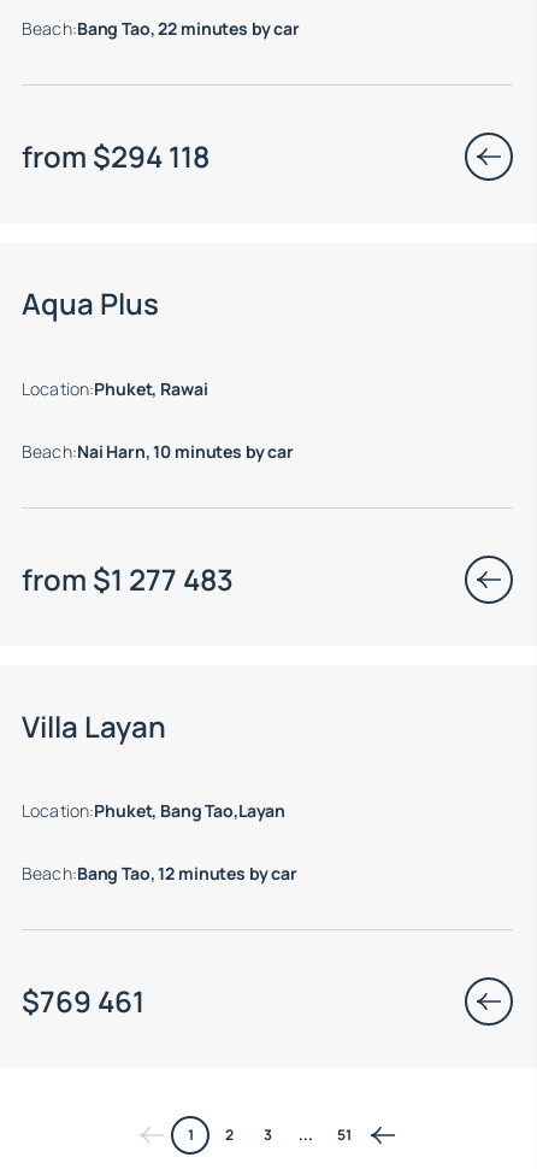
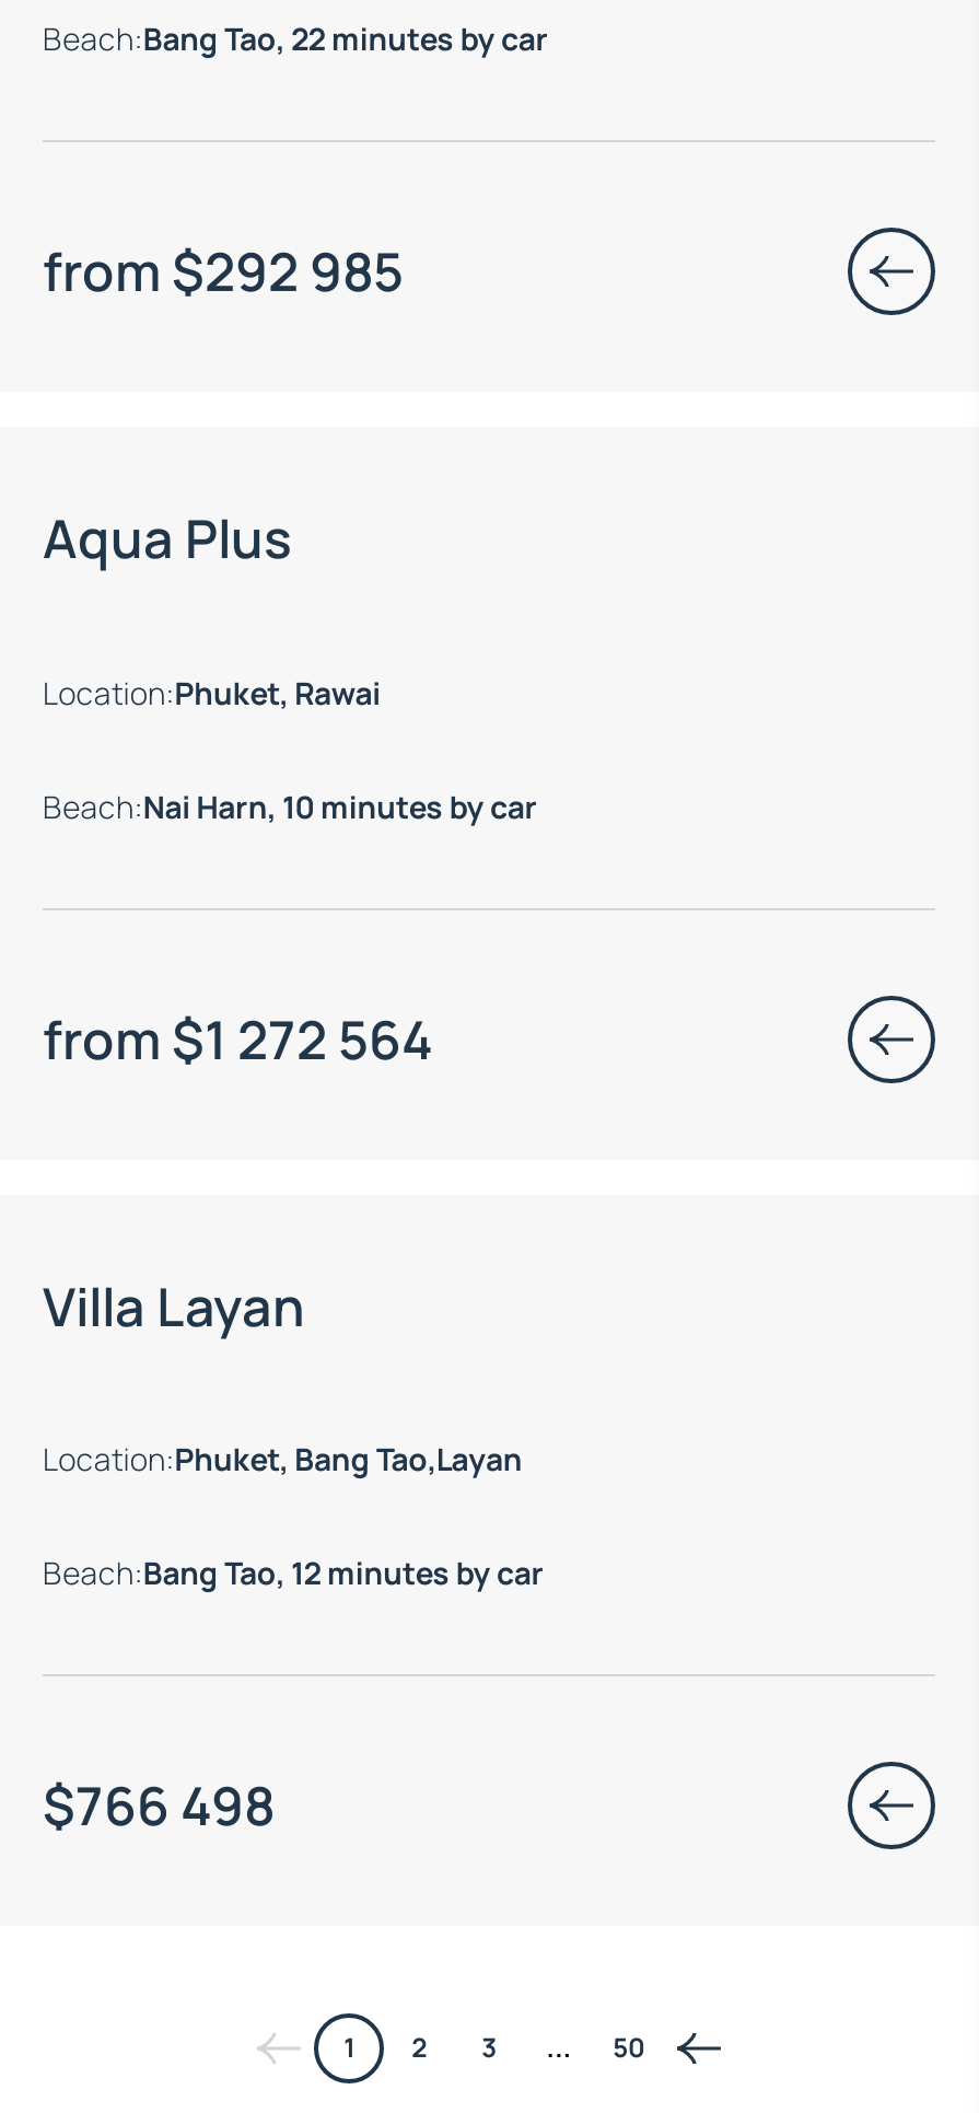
[22,136,210,176] from $294 118 -> [43,234,404,306] from $292 985
[22,559,234,599] from $1 277 483 -> [43,1002,432,1074] from $1 272 564
[22,982,144,1021] $769 461 -> [43,1769,275,1842] $766 498
[337,1125,351,1145] 51 -> [613,2030,645,2067] 50

